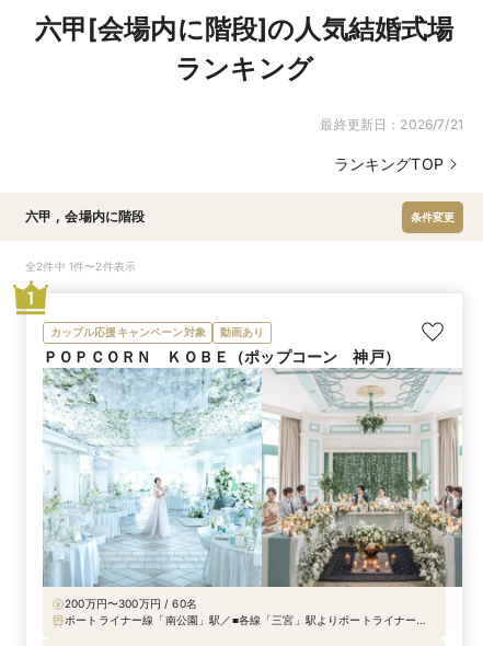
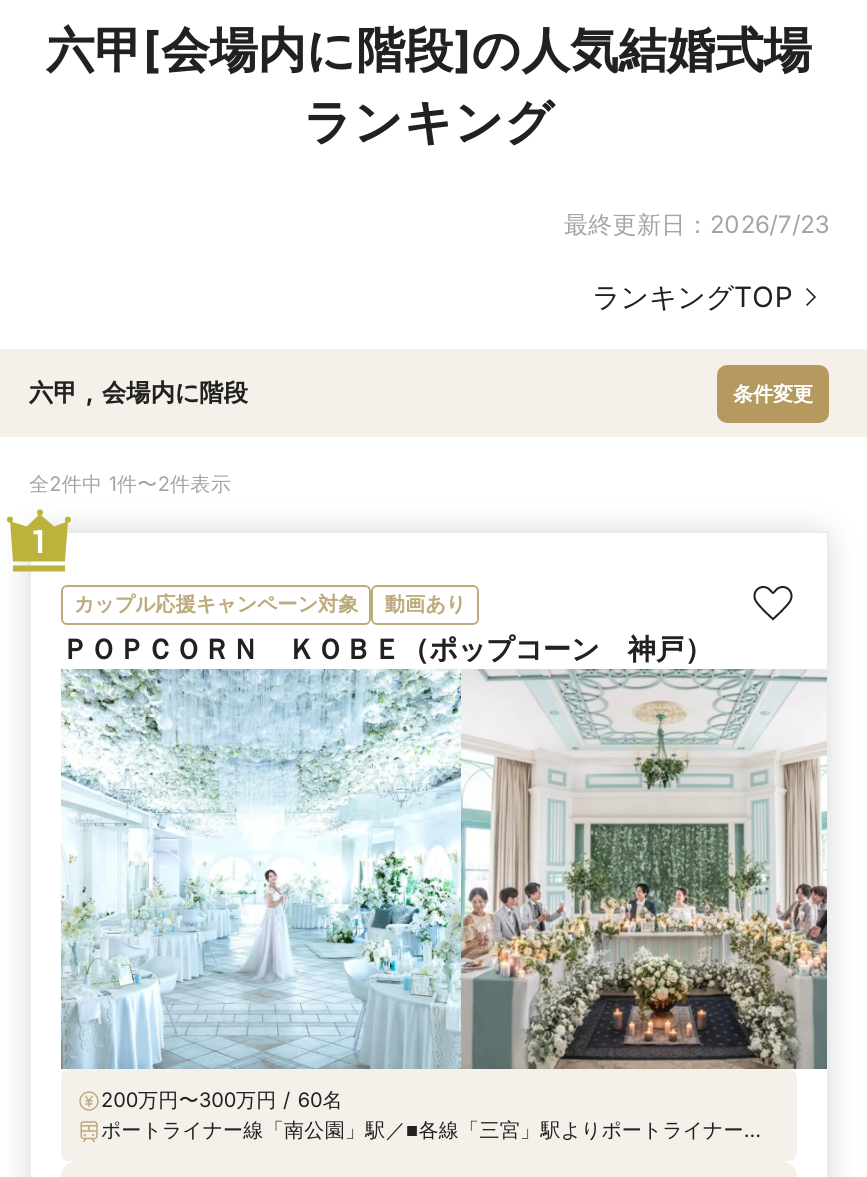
[320,116,463,133] 最終更新日：2026/7/21 -> [564,209,829,239] 最終更新日：2026/7/23

